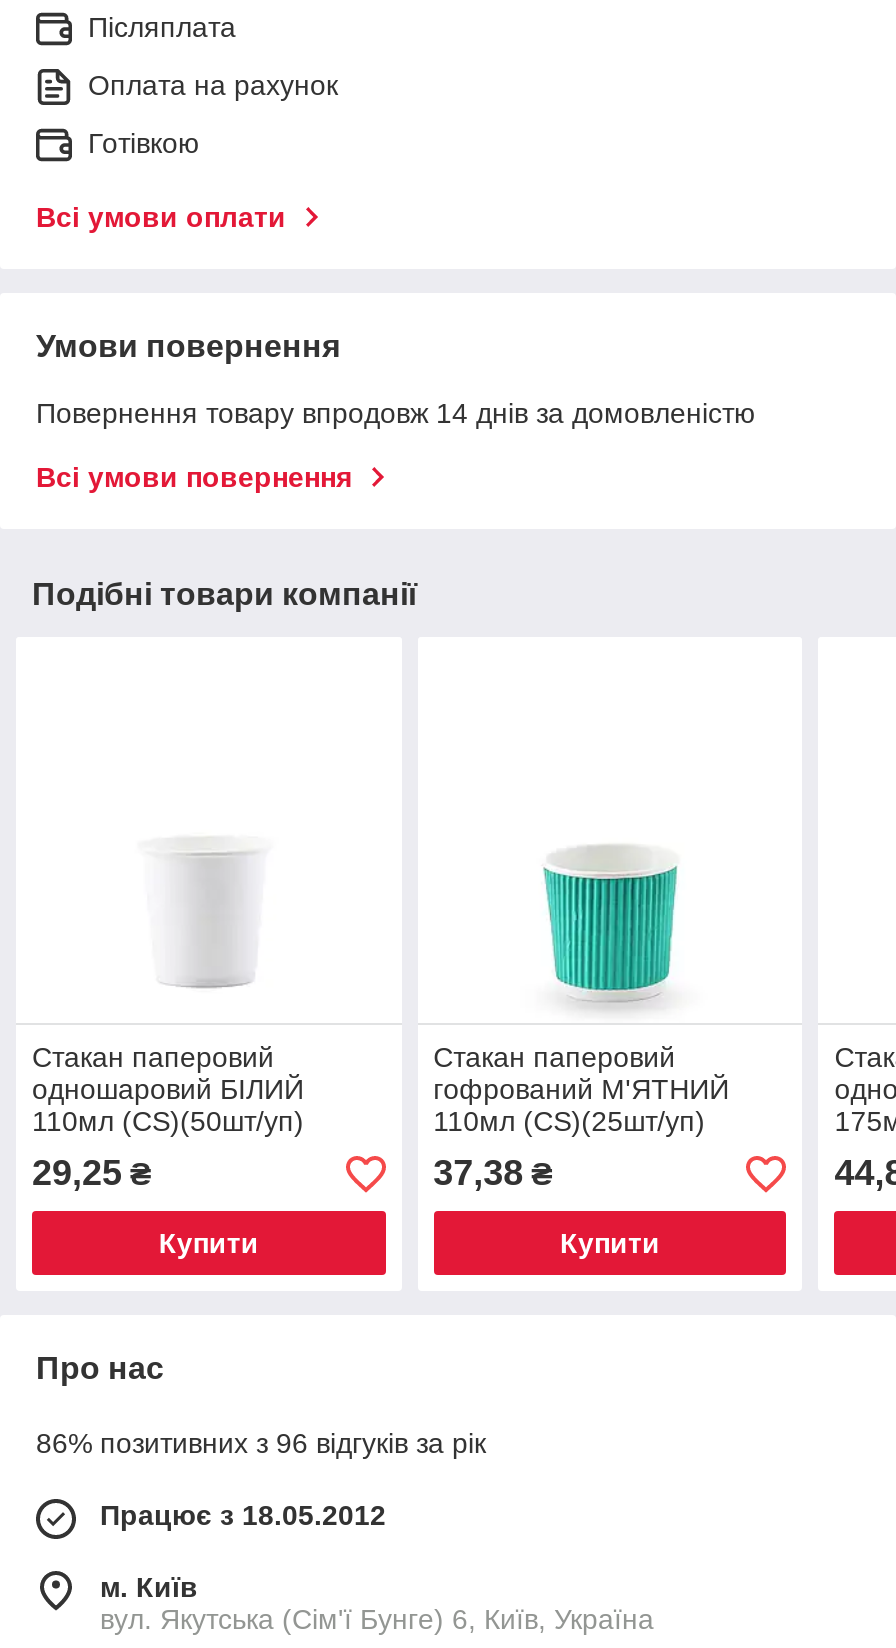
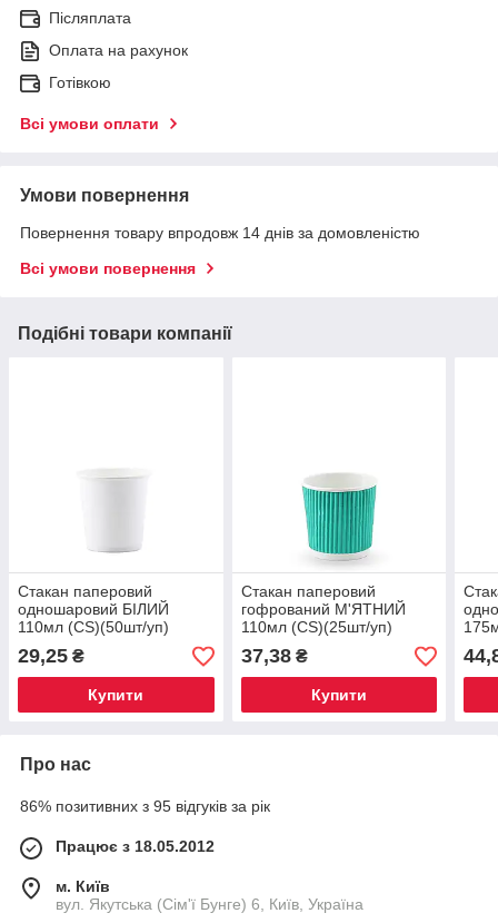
[36,1427,486,1459] 86% позитивних з 96 відгуків за рік -> [20,797,270,815] 86% позитивних з 95 відгуків за рік

